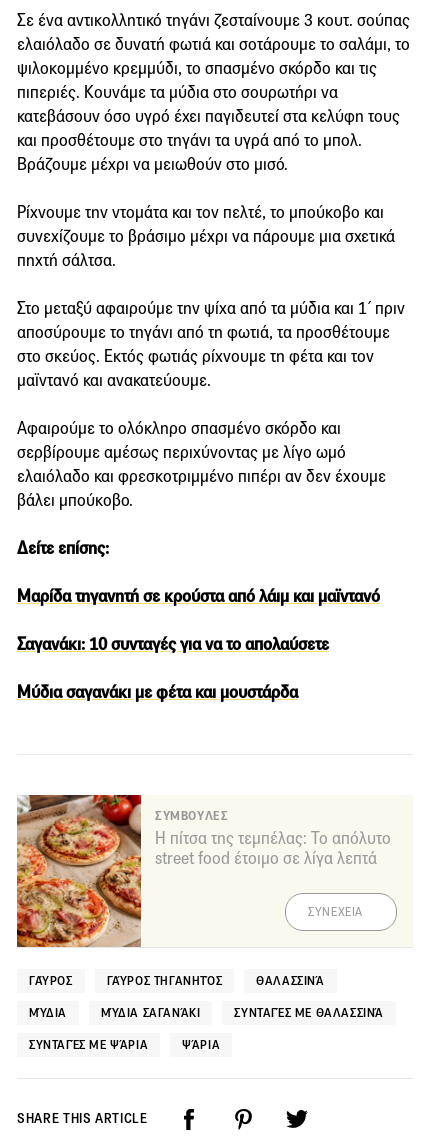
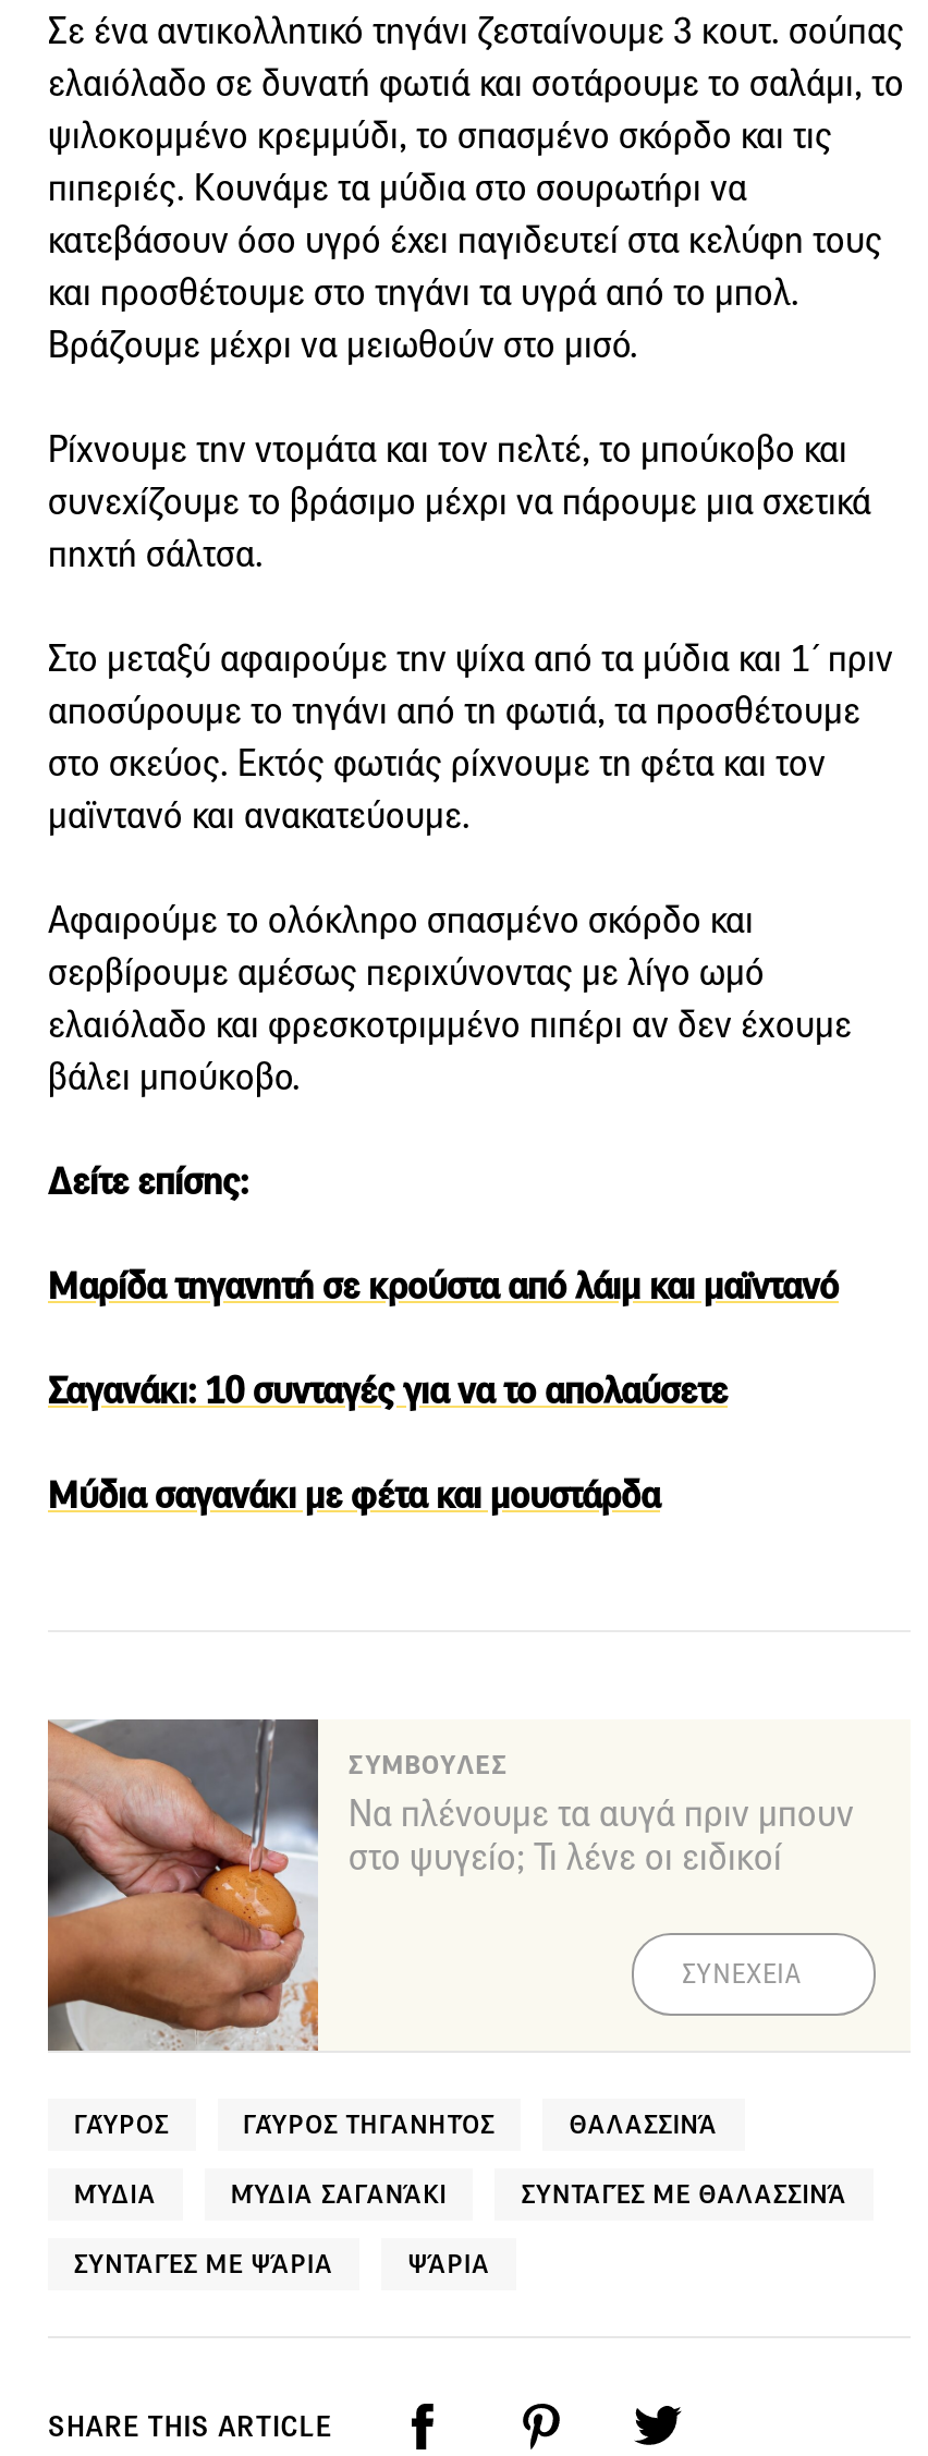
[16,794,391,948] [image] | Η πίτσα της τεμπέλας: Το απόλυτο | street food έτοιμο σε λίγα λεπτά -> [46,1716,854,2052] [image] | Να πλένουμε τα αυγά πριν μπουν | στο ψυγείο; Τι λένε οι ειδικοί

